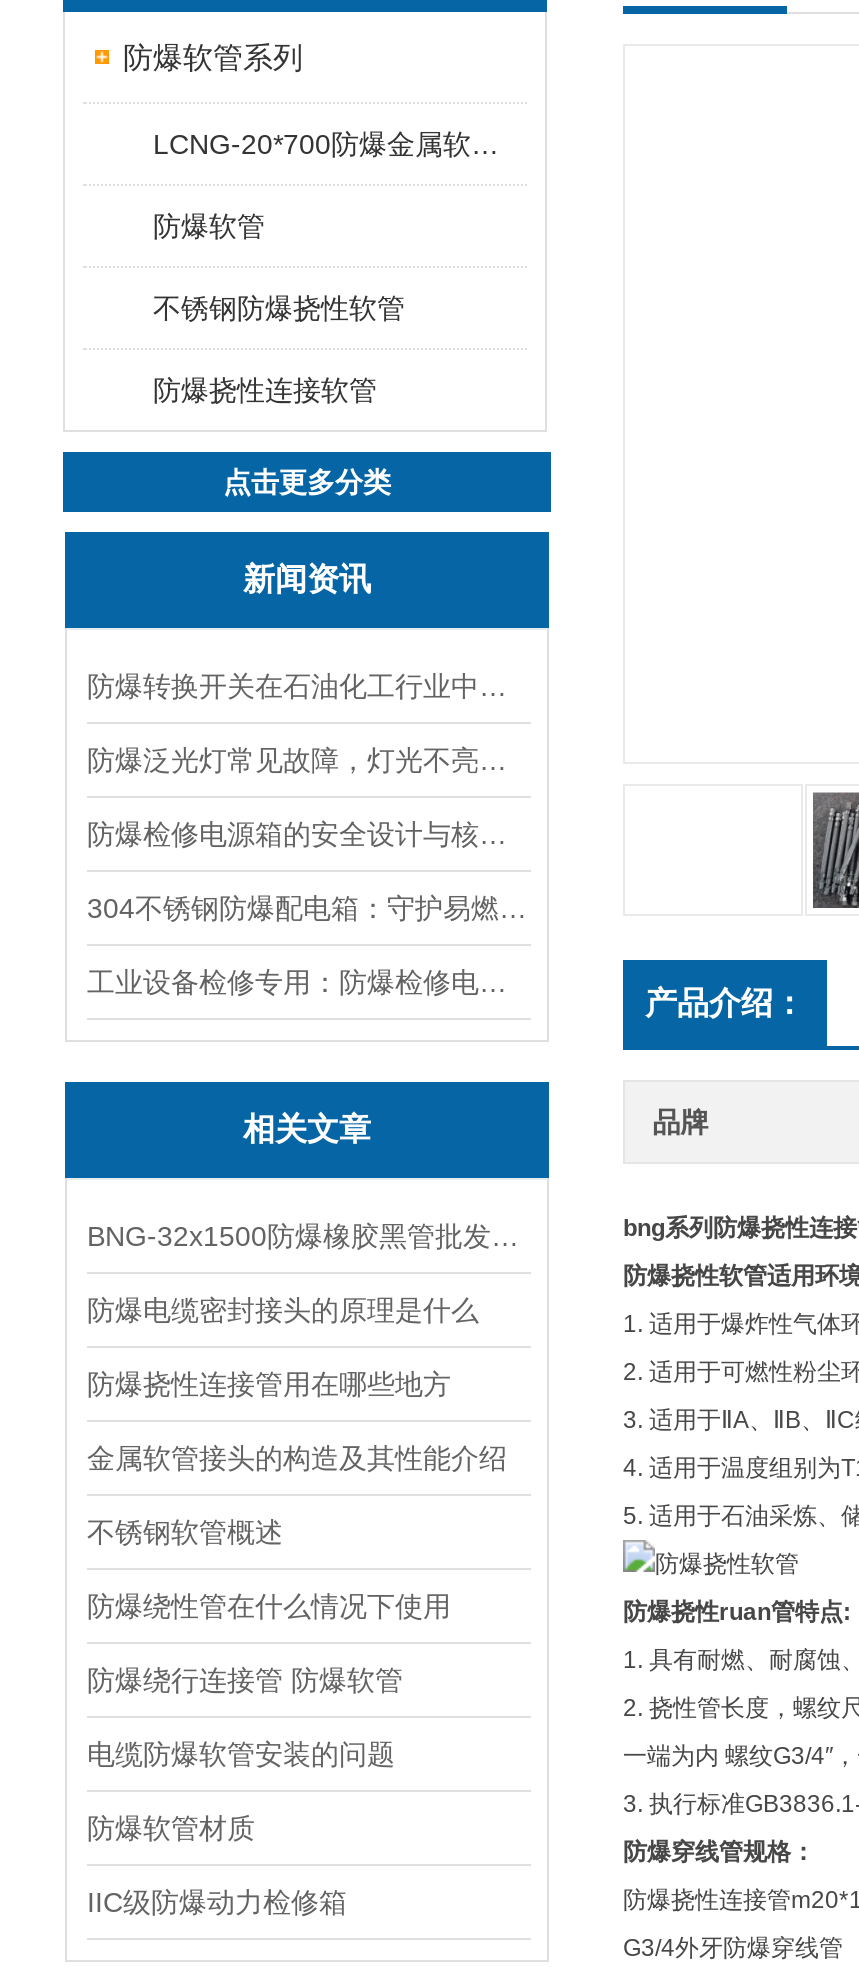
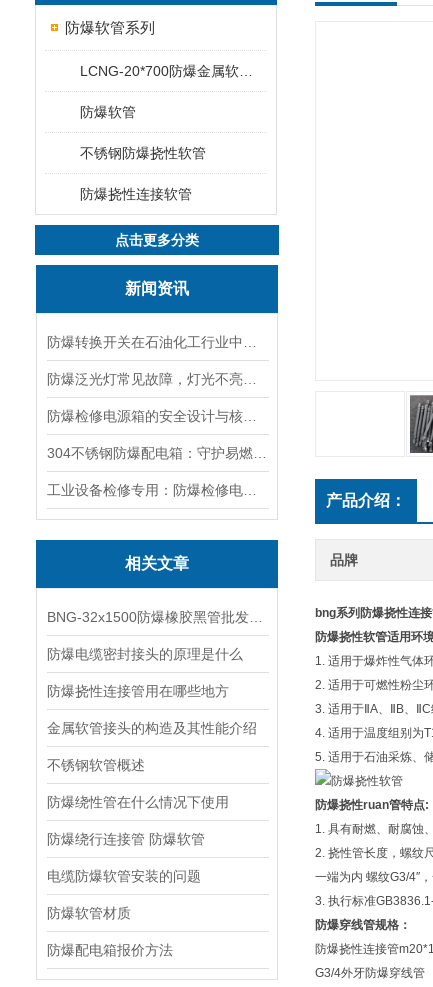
[87,1886,347,1918] IIC级防爆动力检修箱 -> [47,942,173,958] 防爆配电箱报价方法

